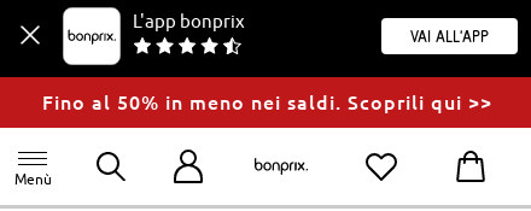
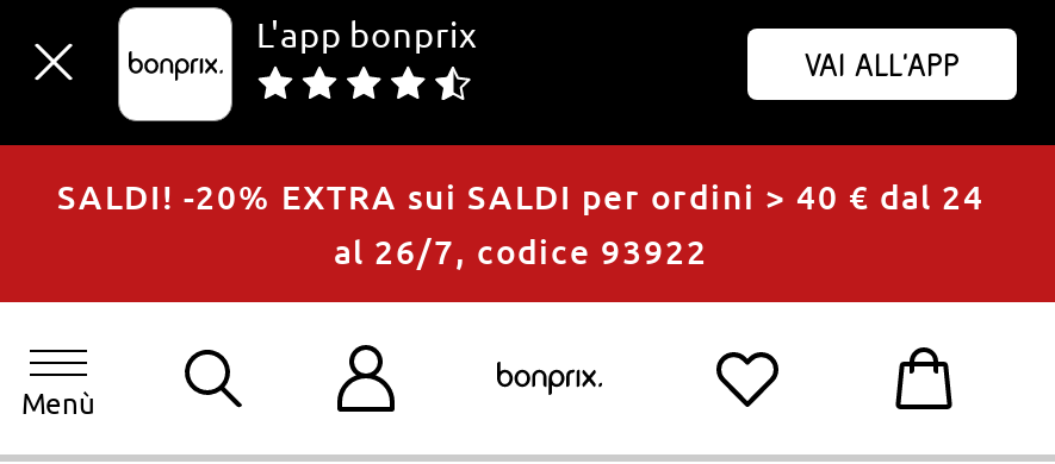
[42,92,492,113] Fino al 50% in meno nei saldi. Scoprili qui >> -> [57,178,985,271] SALDI! -20% EXTRA sui SALDI per ordini > 40 € dal 24 | al 26/7, codice 93922

